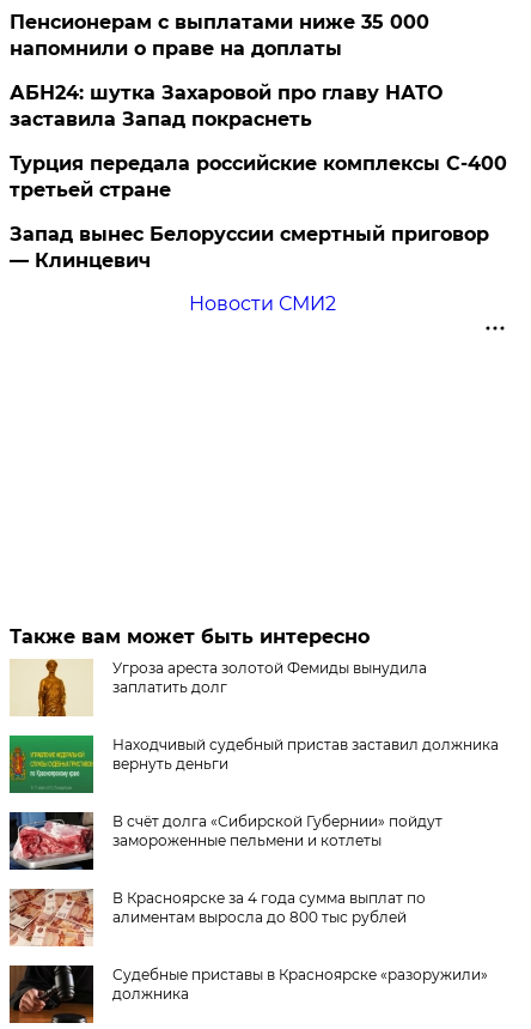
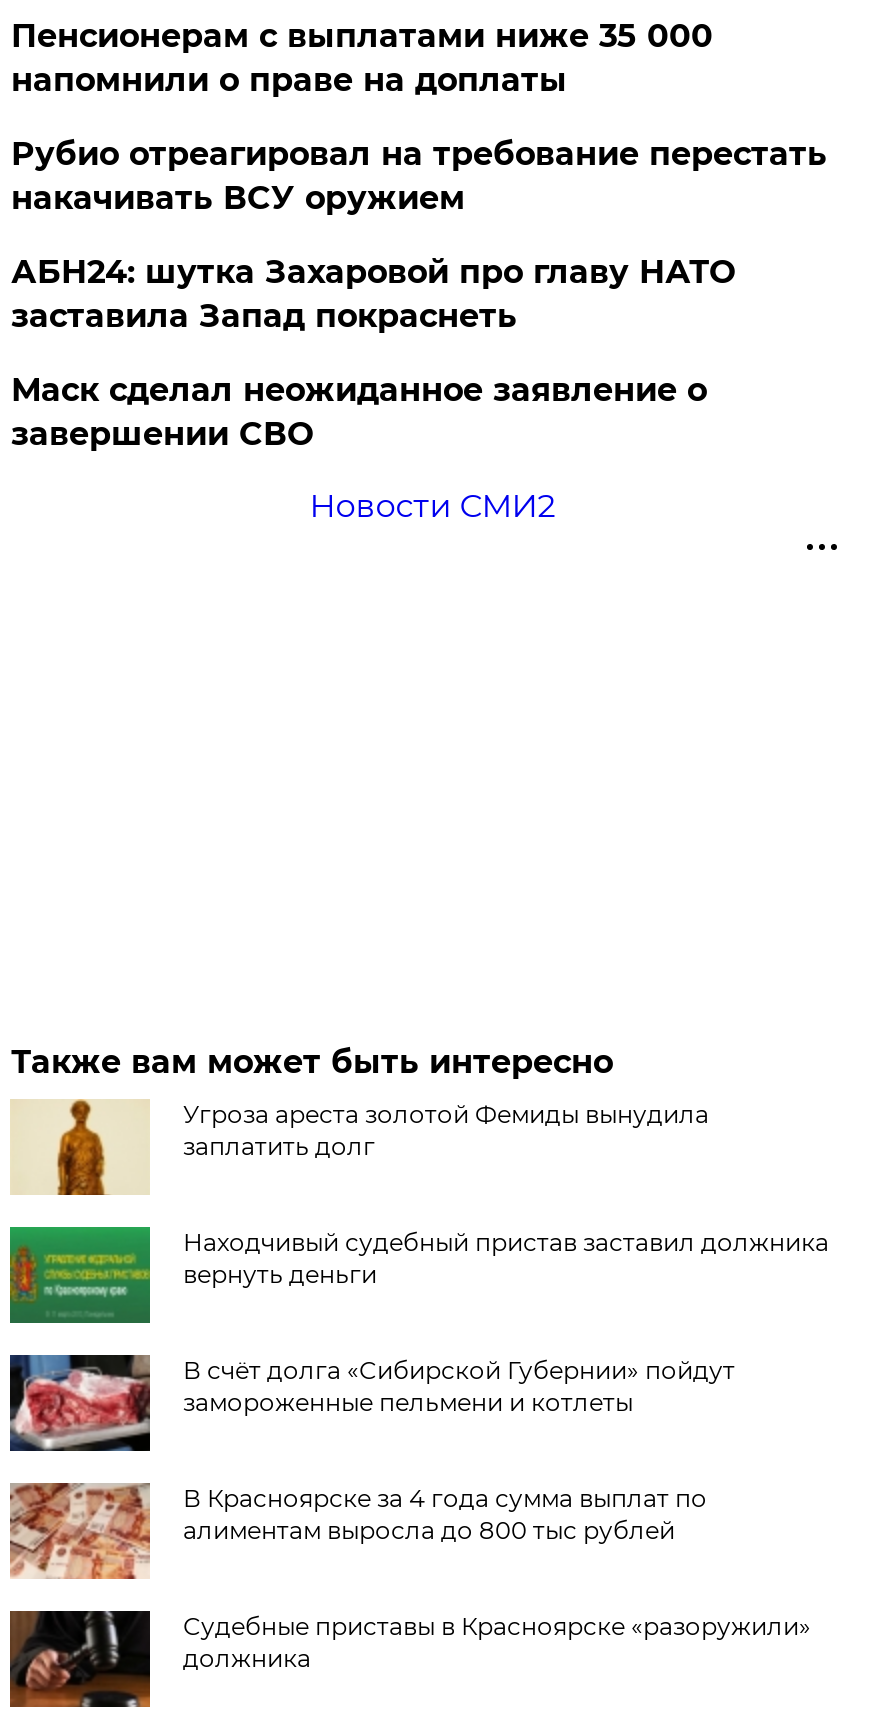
none -> [11,135,827,217] Рубио отреагировал на требование перестать | накачивать ВСУ оружием
moved [10,81,443,130] -> [11,253,735,335]: АБН24: шутка Захаровой про главу НАТО | заставила Запад покраснеть
[10,152,508,272] Турция передала российские комплексы С-400 | третьей стране | Запад вынес Белоруссии смертный приговор | — Клинцевич -> [11,371,707,453] Маск сделал неожиданное заявление о | завершении СВО

